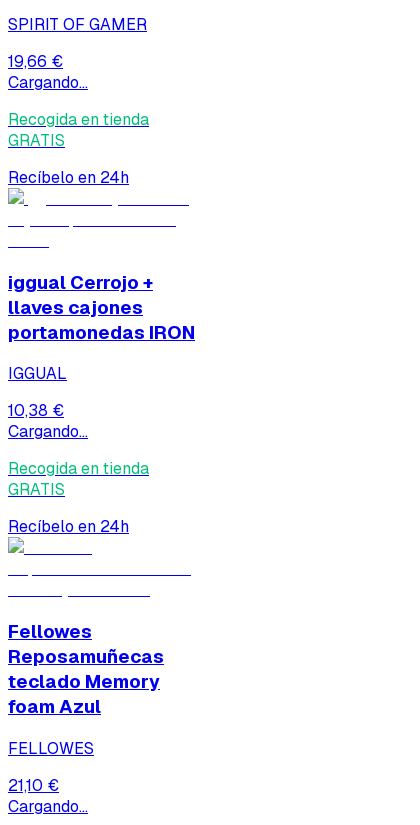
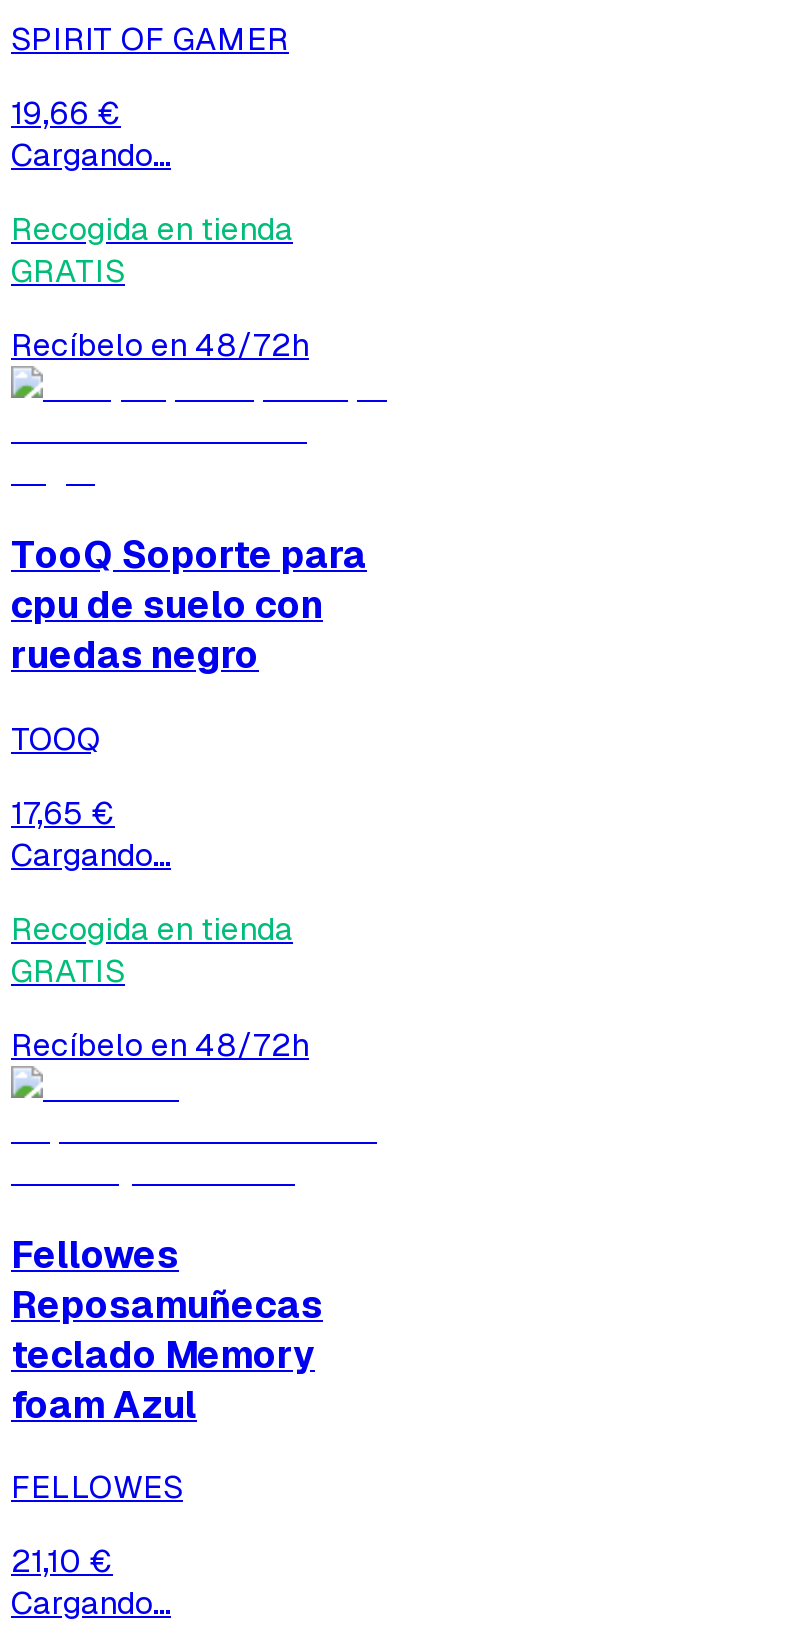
[8,167,129,188] Recíbelo en 24h -> [11,325,309,367] Recíbelo en 48/72h
[8,270,195,345] iggual Cerrojo + | llaves cajones | portamonedas IRON -> [11,530,367,680] TooQ Soporte para | cpu de suelo con | ruedas negro
[8,363,67,384] IGGUAL -> [11,718,101,760] TOOQ
[8,400,64,421] 10,38 € -> [11,792,115,834] 17,65 €
[8,516,129,537] Recíbelo en 24h -> [11,1024,309,1066] Recíbelo en 48/72h

